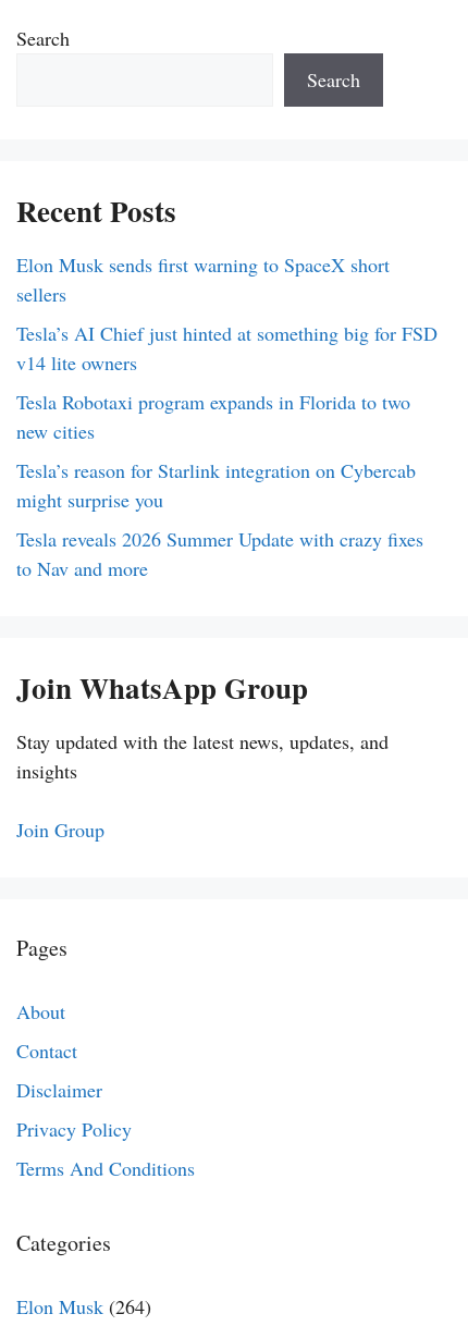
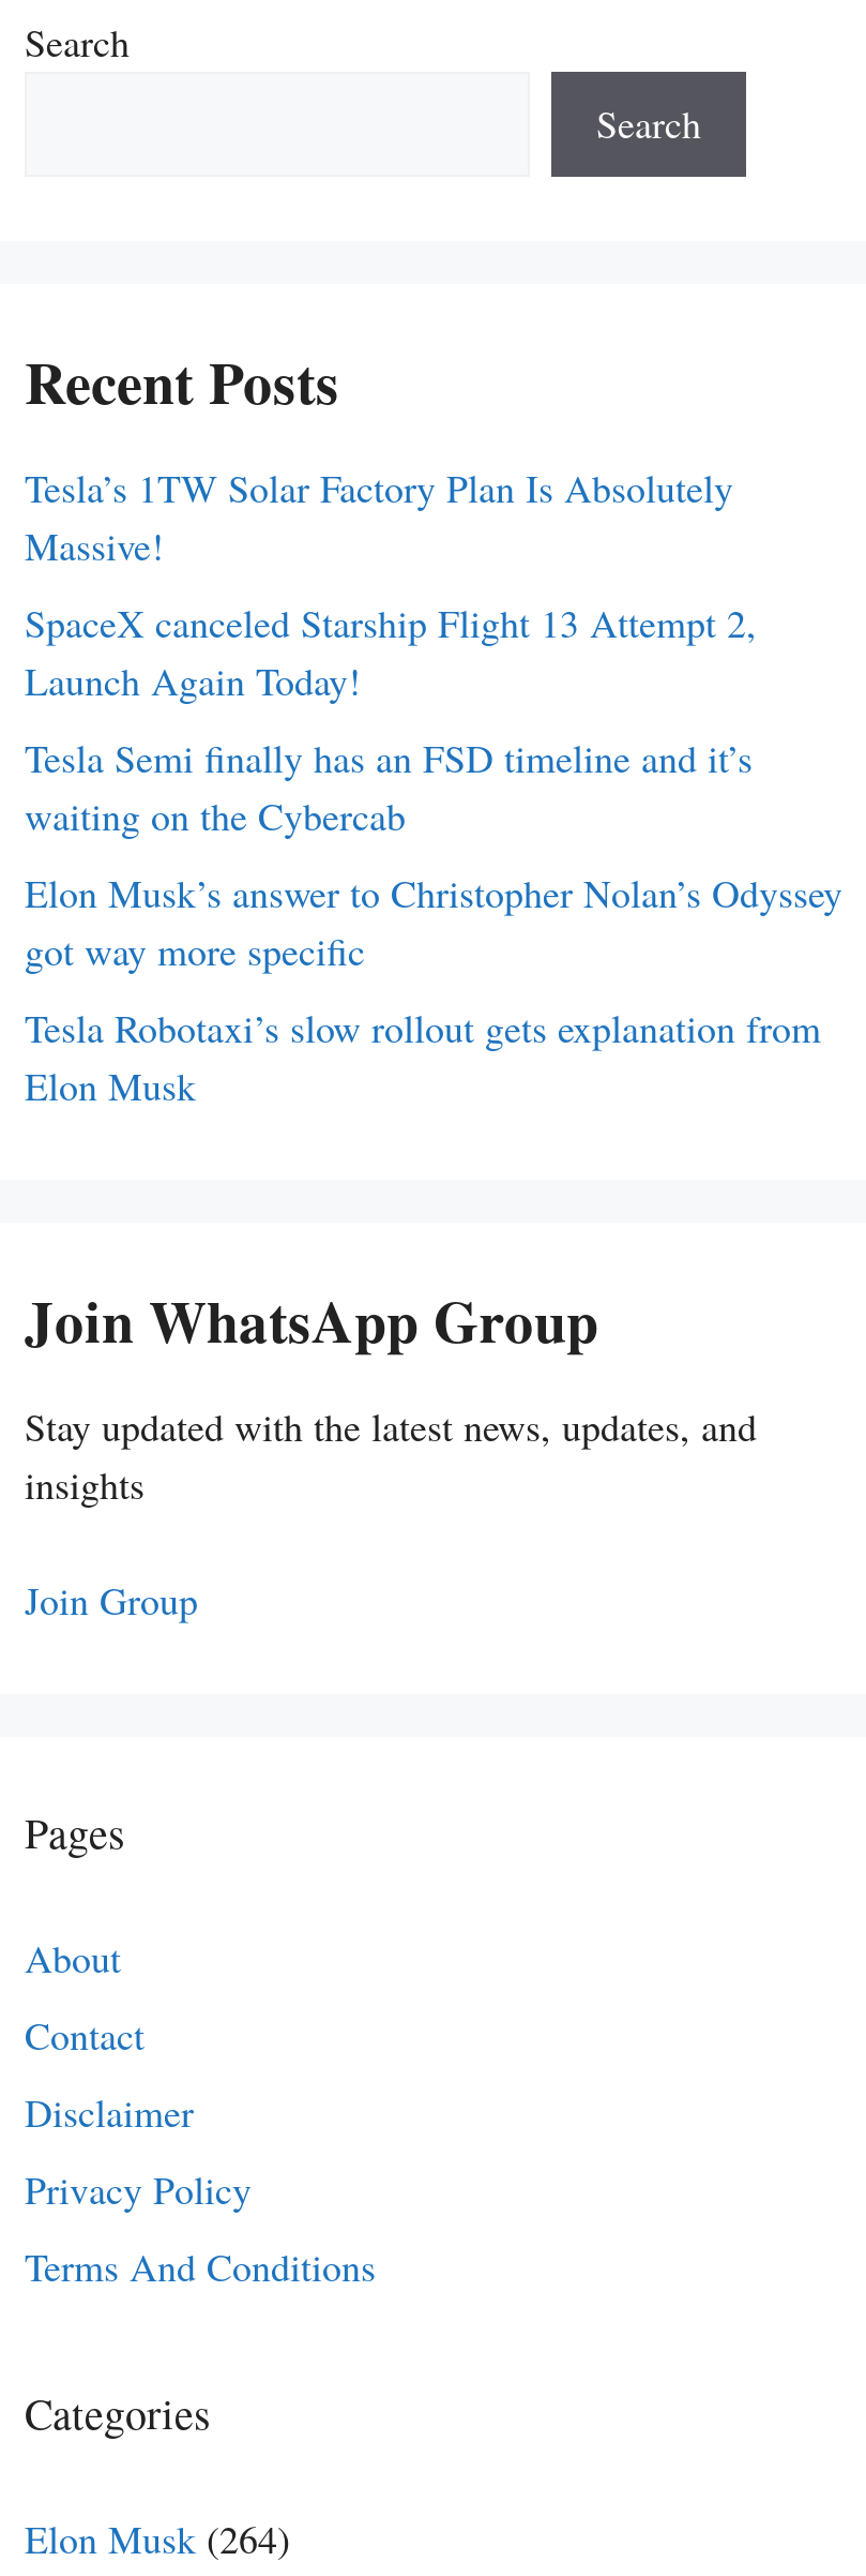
[16,251,390,307] Elon Musk sends first warning to SpaceX short | sellers -> [25,462,733,571] Tesla’s 1TW Solar Factory Plan Is Absolutely | Massive!
[16,320,438,376] Tesla’s AI Chief just hinted at something big for FSD | v14 lite owners -> [25,597,757,706] SpaceX canceled Starship Flight 13 Attempt 2, | Launch Again Today!
[16,389,410,444] Tesla Robotaxi program expands in Florida to two | new cities -> [25,732,753,841] Tesla Semi finally has an FSD timeline and it’s | waiting on the Cybercab
[16,457,416,513] Tesla’s reason for Starlink integration on Cybercab | might surprise you -> [25,867,842,976] Elon Musk’s answer to Christopher Nolan’s Odyssey | got way more specific
[16,526,423,581] Tesla reveals 2026 Summer Update with crazy fixes | to Nav and more -> [25,1002,821,1111] Tesla Robotaxi’s slow rollout gets explanation from | Elon Musk

